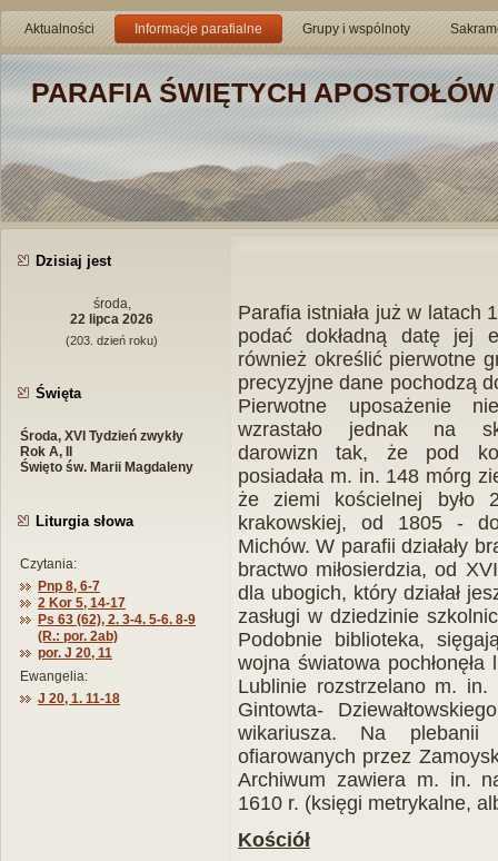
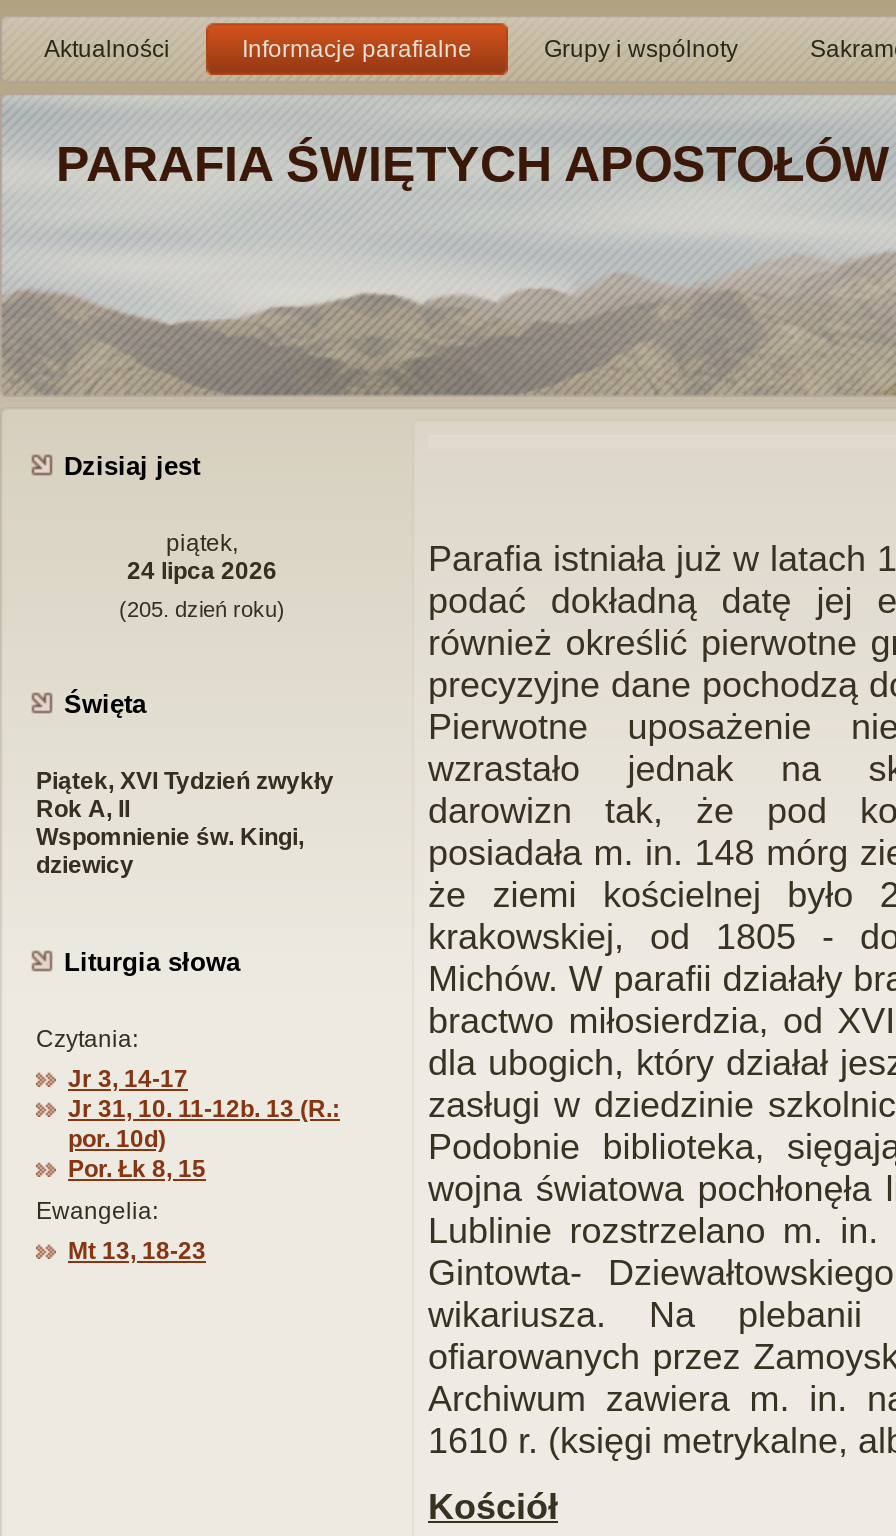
[66,296,158,347] środa, | 22 lipca 2026 | (203. dzień roku) -> [119,529,285,621] piątek, | 24 lipca 2026 | (205. dzień roku)
[20,428,183,444] Środa, XVI Tydzień zwykły -> [36,767,334,795] Piątek, XVI Tydzień zwykły
[20,459,193,475] Święto św. Marii Magdaleny -> [36,823,304,879] Wspomnienie św. Kingi, | dziewicy
[38,578,196,661] Pnp 8, 6-7 | 2 Kor 5, 14-17 | Ps 63 (62), 2. 3-4. 5-6. 8-9 | (R.: por. 2ab) | por. J 20, 11 -> [68,1065,340,1183] Jr 3, 14-17 | Jr 31, 10. 11-12b. 13 (R.: | por. 10d) | Por. Łk 8, 15
[38,691,120,706] J 20, 1. 11-18 -> [68,1237,206,1265] Mt 13, 18-23

